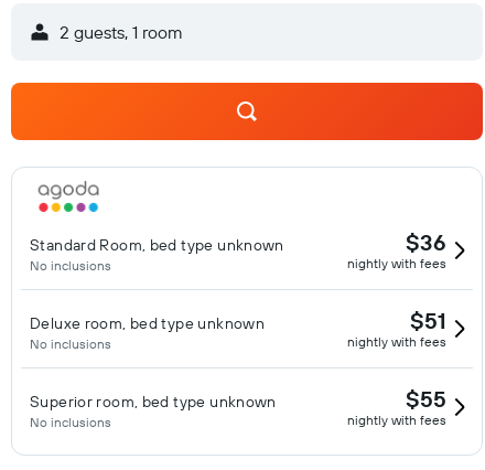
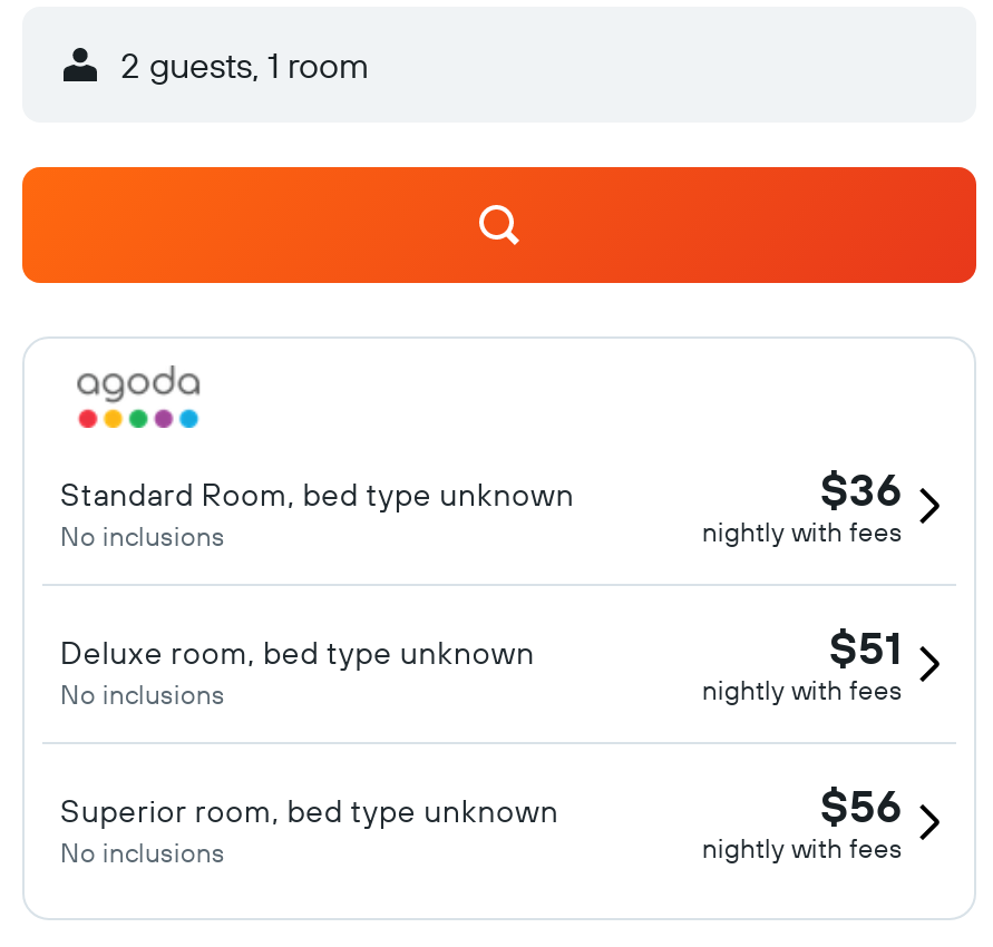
[406,385,446,413] $55 -> [820,778,903,833] $56

